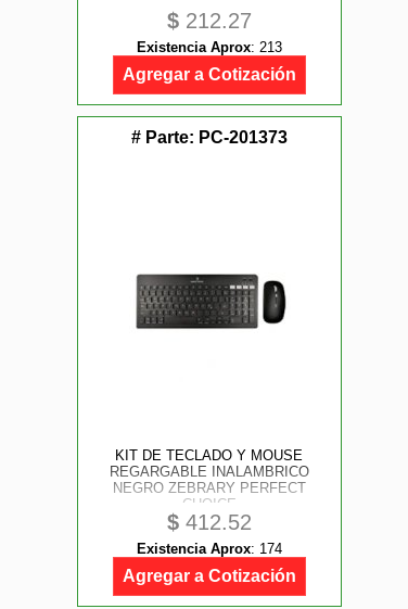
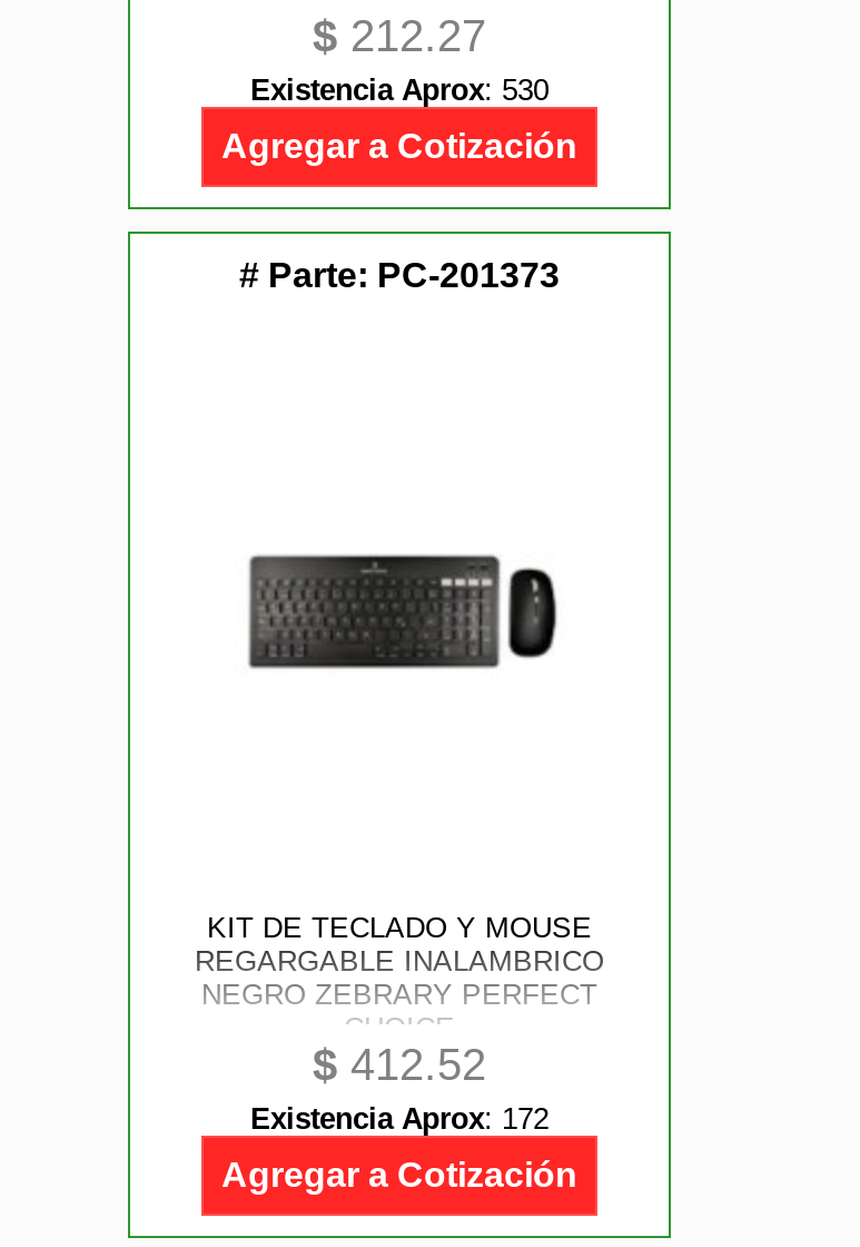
[137,39,282,55] Existencia Aprox: 213 -> [250,73,548,107] Existencia Aprox: 530
[137,541,282,557] Existencia Aprox: 174 -> [250,1102,548,1136] Existencia Aprox: 172

